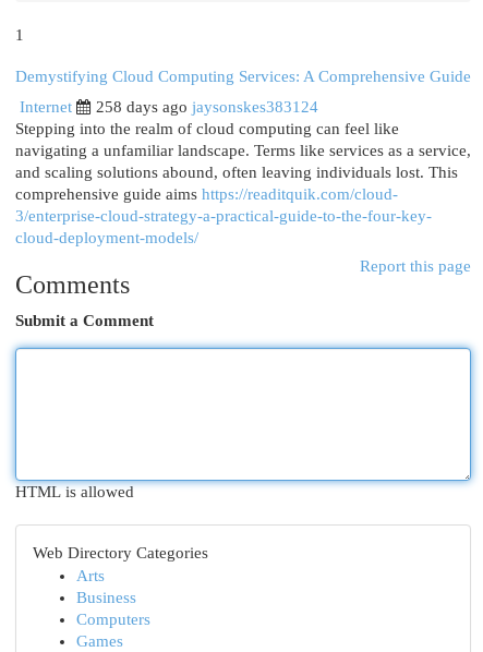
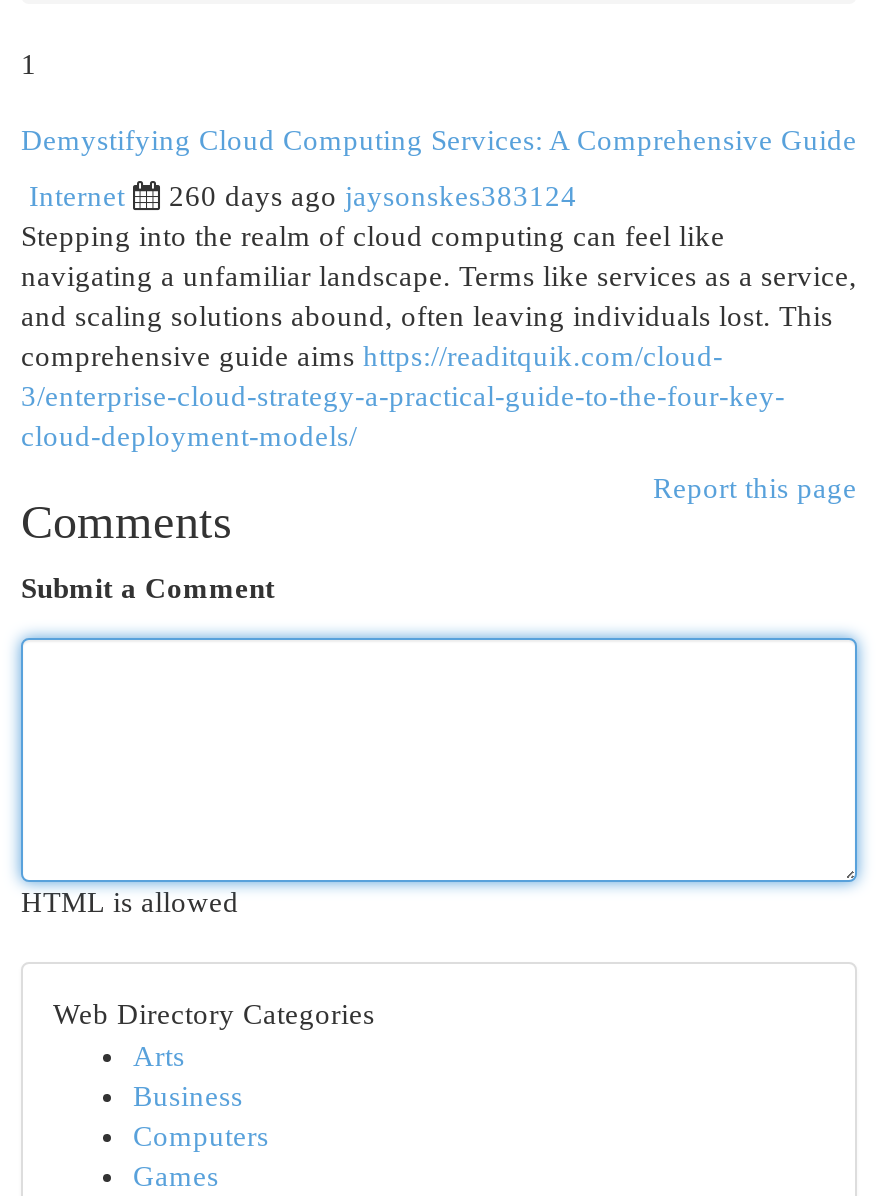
[96,98,318,116] 258 days ago jaysonskes383124 -> [169,180,577,212] 260 days ago jaysonskes383124

